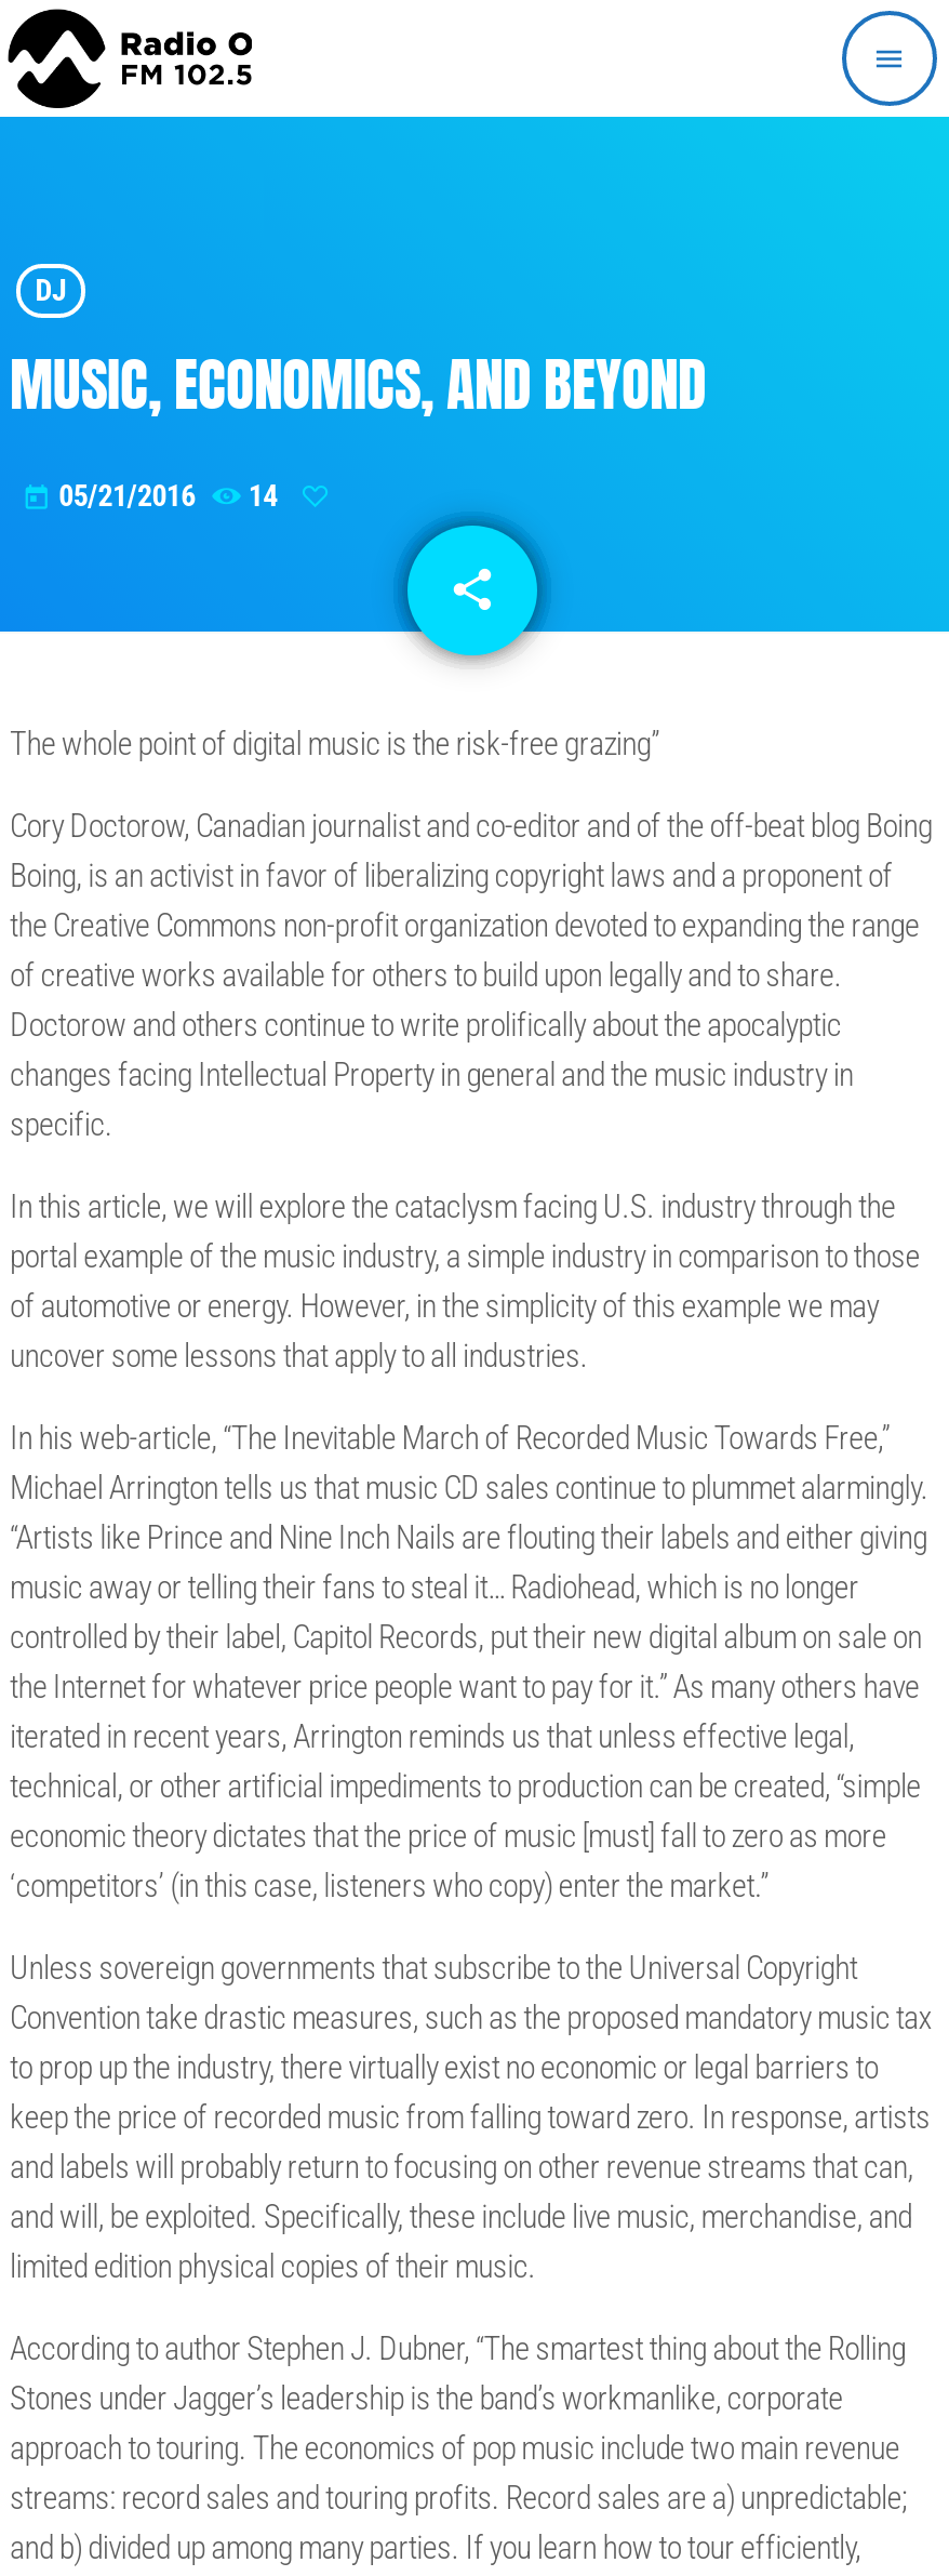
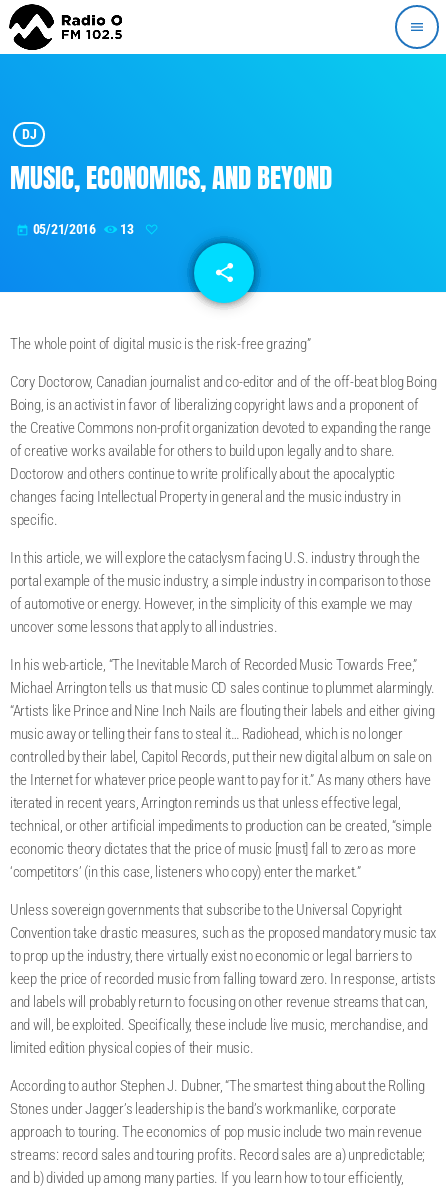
[248,478,283,512] 14 -> [120,221,137,237] 13

